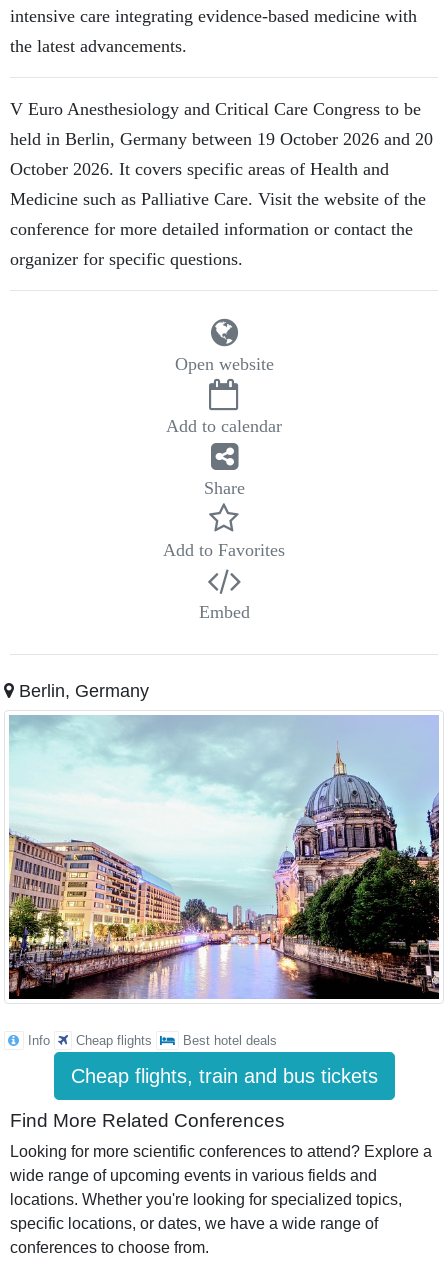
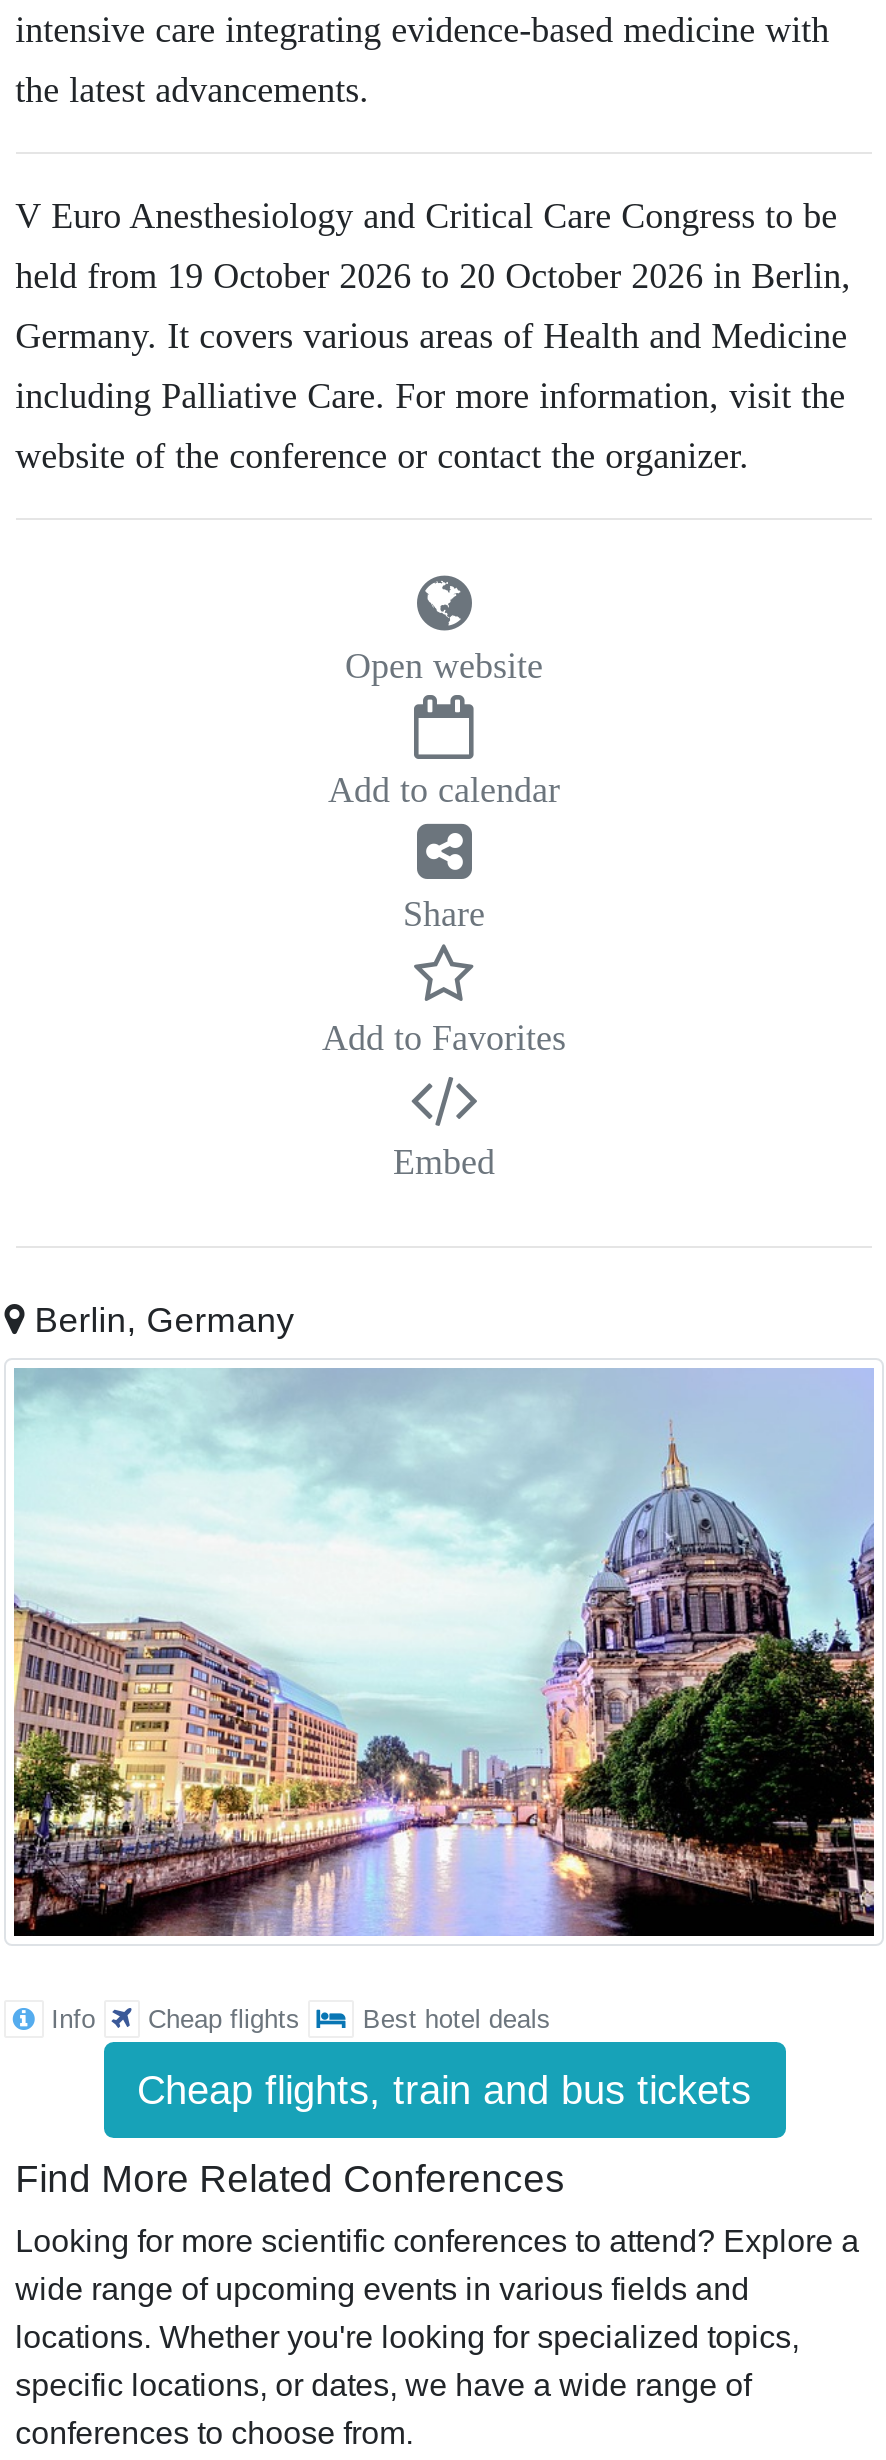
[10,129,433,269] held in Berlin, Germany between 19 October 2026 and 20 | October 2026. It covers specific areas of Health and | Medicine such as Palliative Care. Visit the website of the | conference for more detailed information or contact the | organizer for specific questions. -> [15,255,851,475] held from 19 October 2026 to 20 October 2026 in Berlin, | Germany. It covers various areas of Health and Medicine | including Palliative Care. For more information, visit the | website of the conference or contact the organizer.

